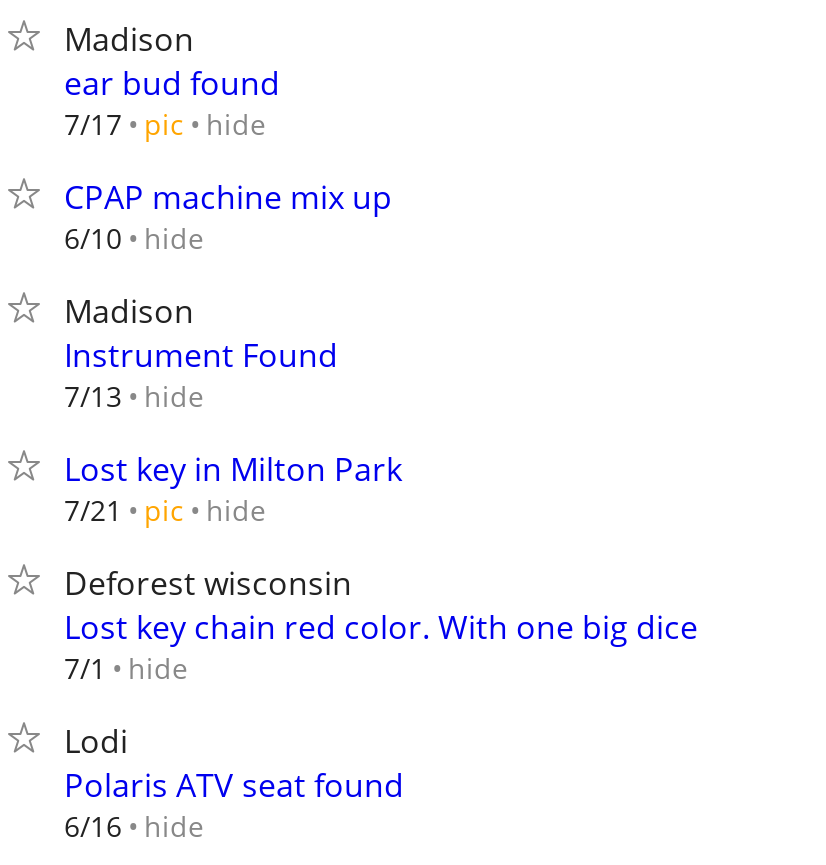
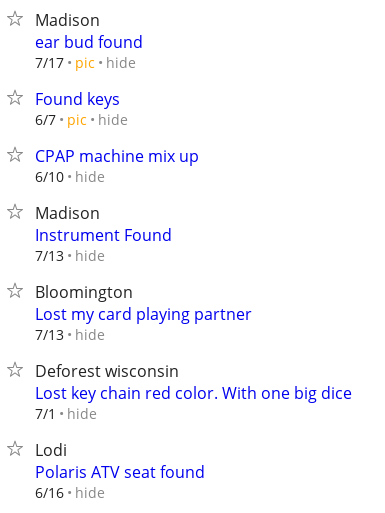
none -> [35,88,128,129] Found keys | 6/7 pic hide
[64,447,402,529] Lost key in Milton Park | 7/21 pic hide -> [35,281,252,344] Bloomington | Lost my card playing partner | 7/13 hide

